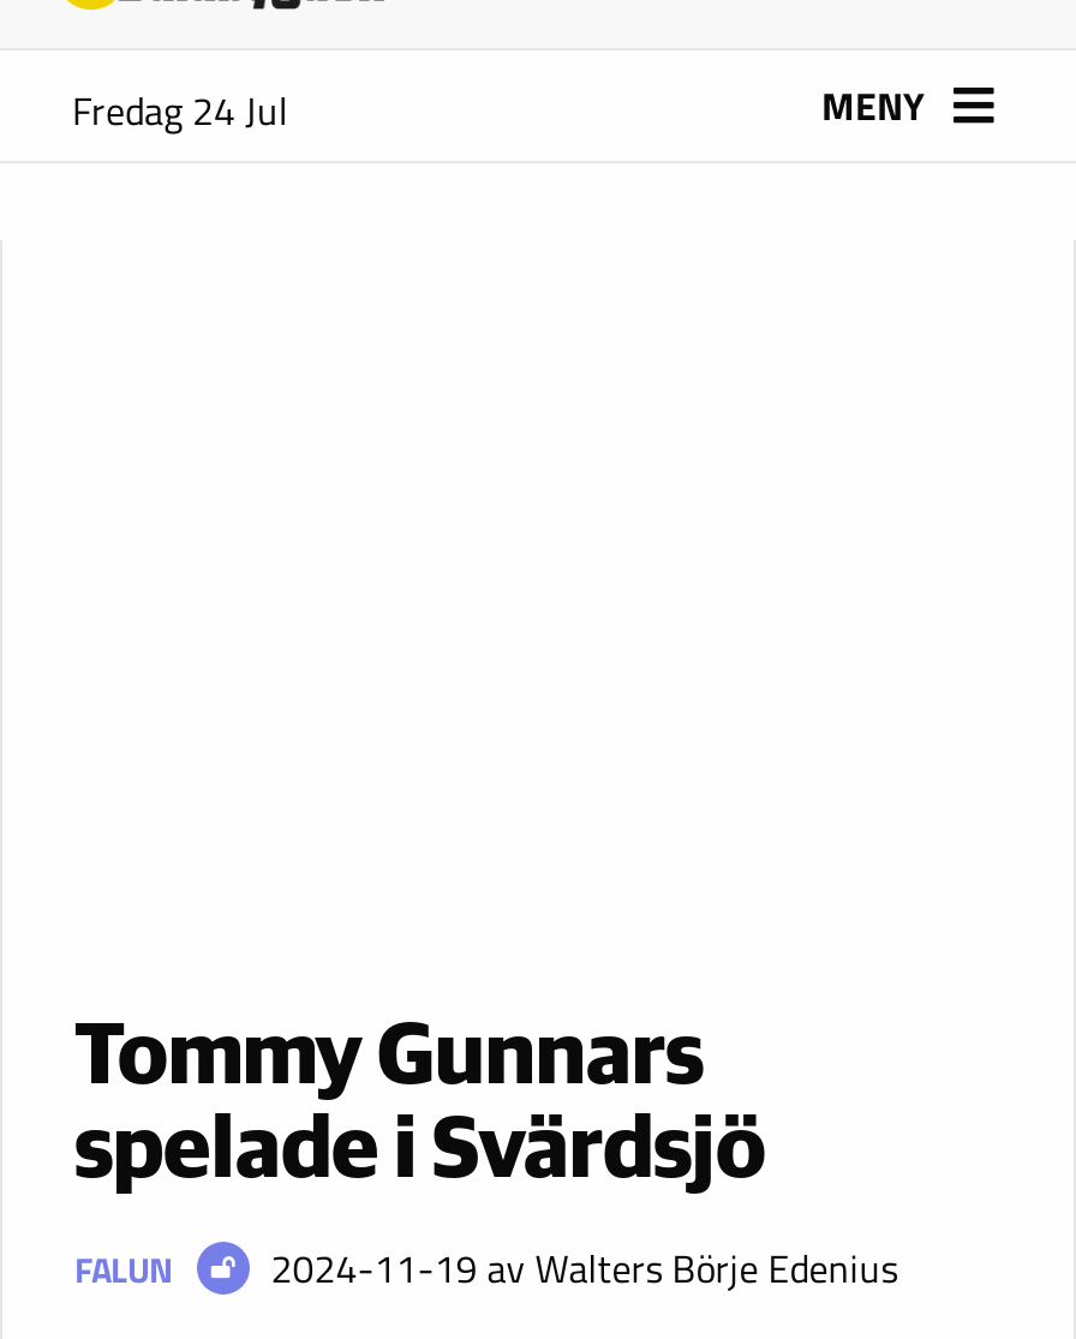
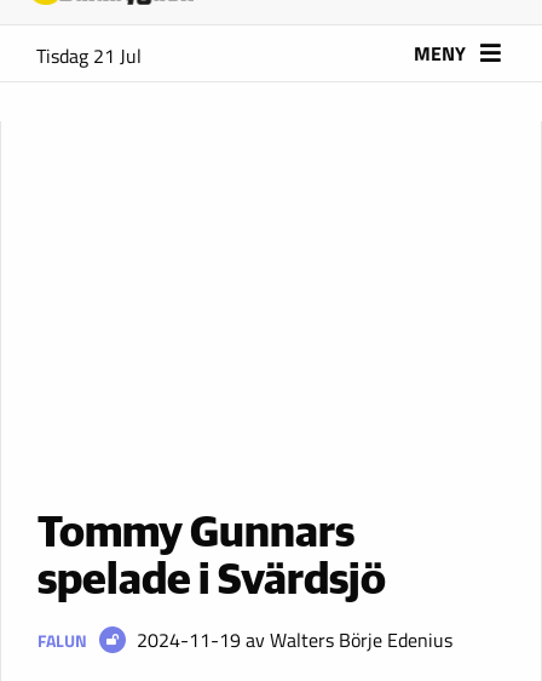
[72,82,288,139] Fredag 24 Jul -> [36,41,142,70] Tisdag 21 Jul

